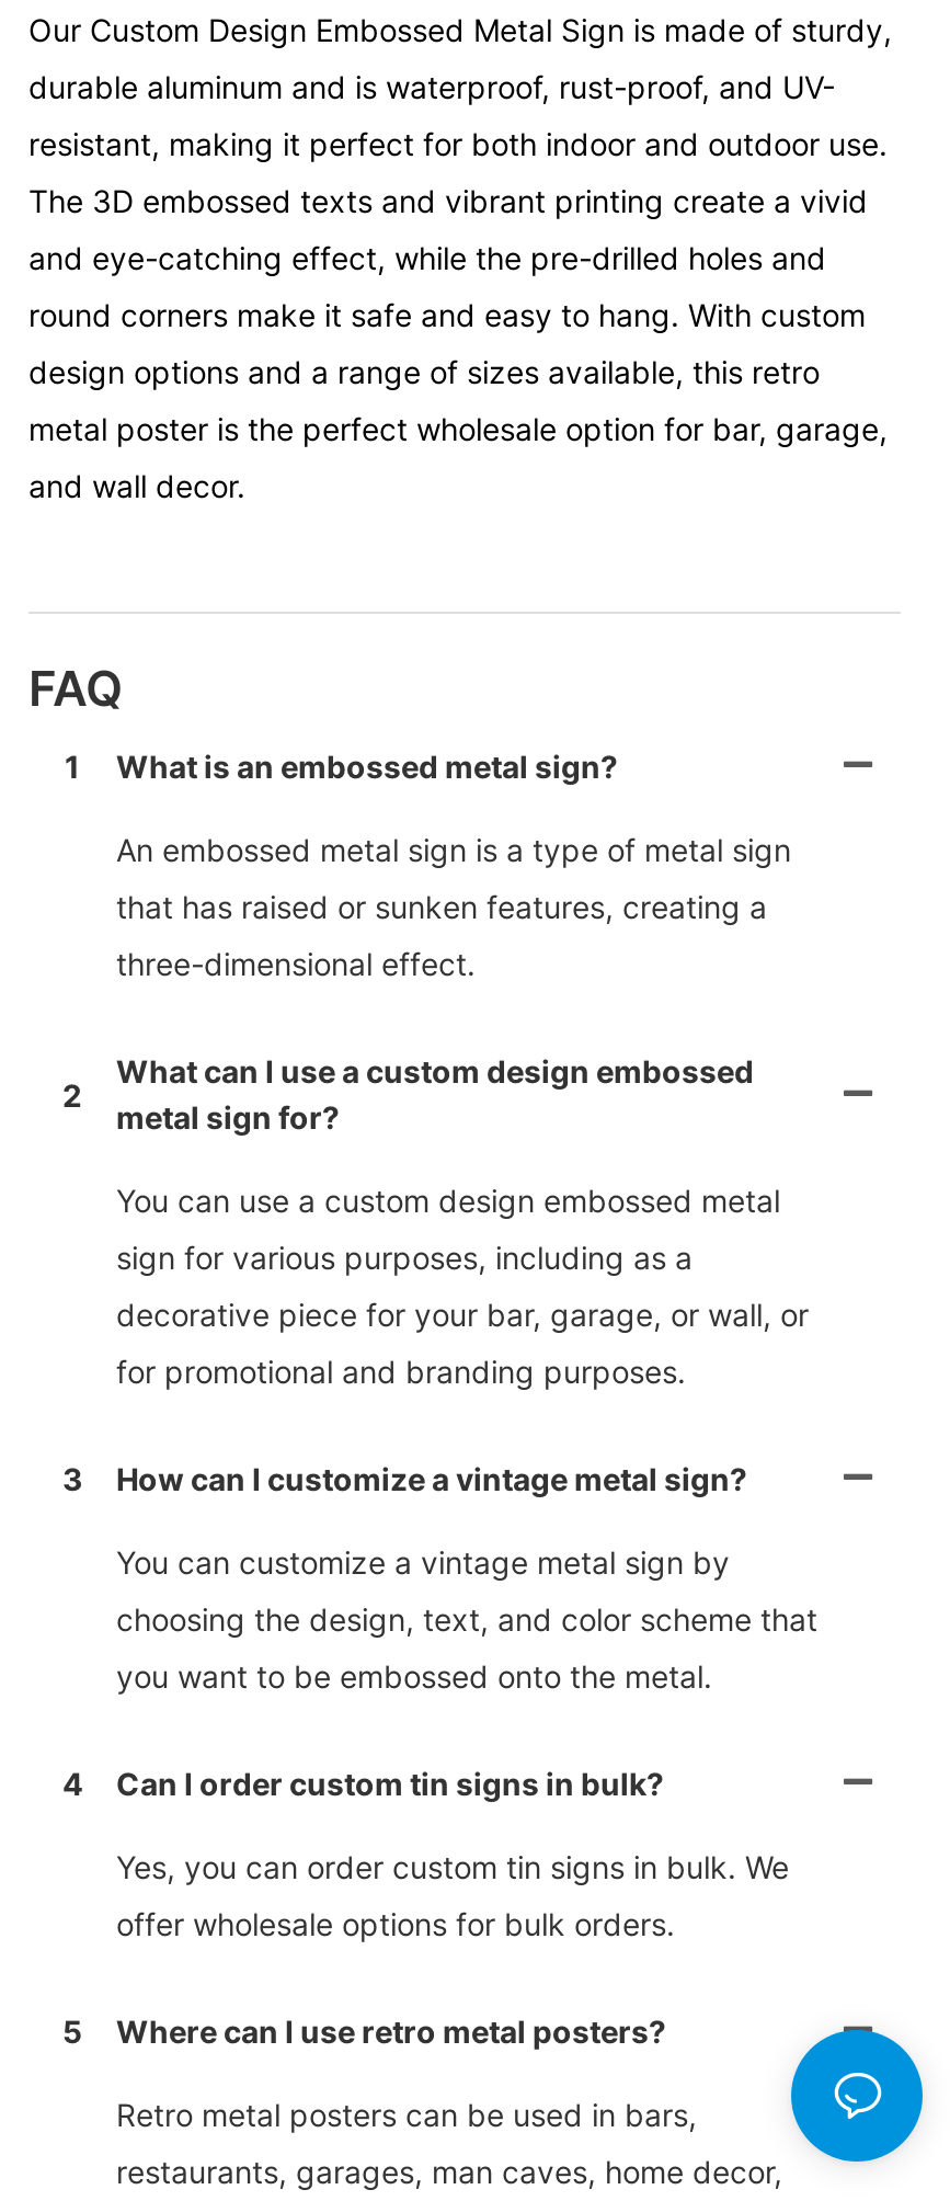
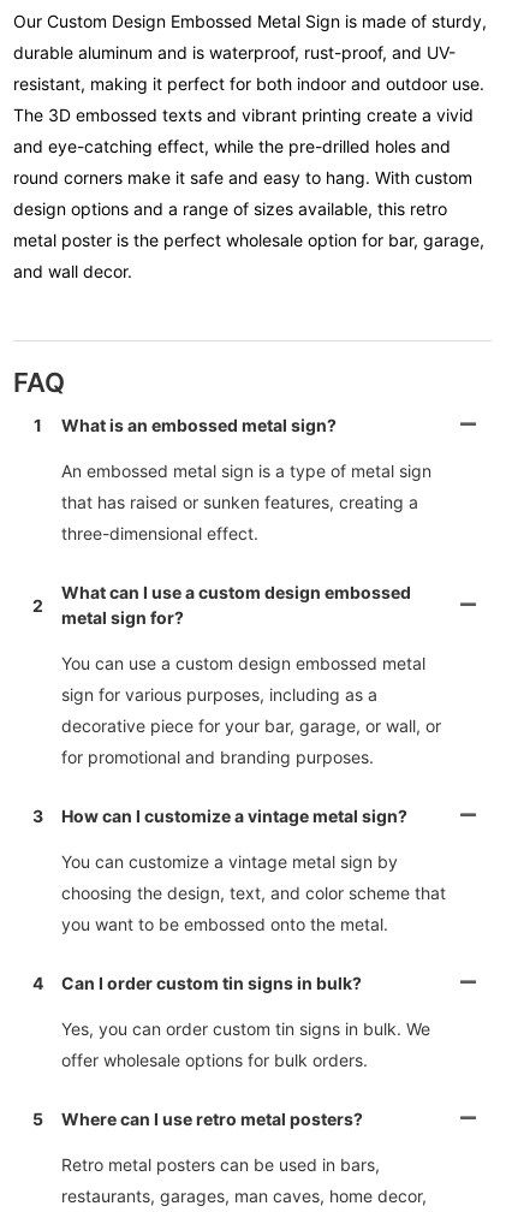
[787,2028,927,2166] [image] -> none

